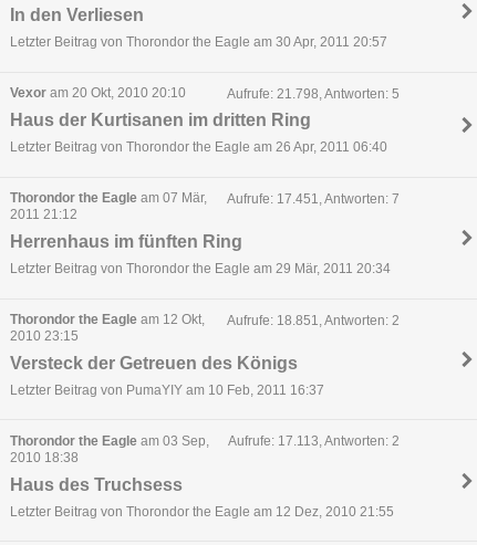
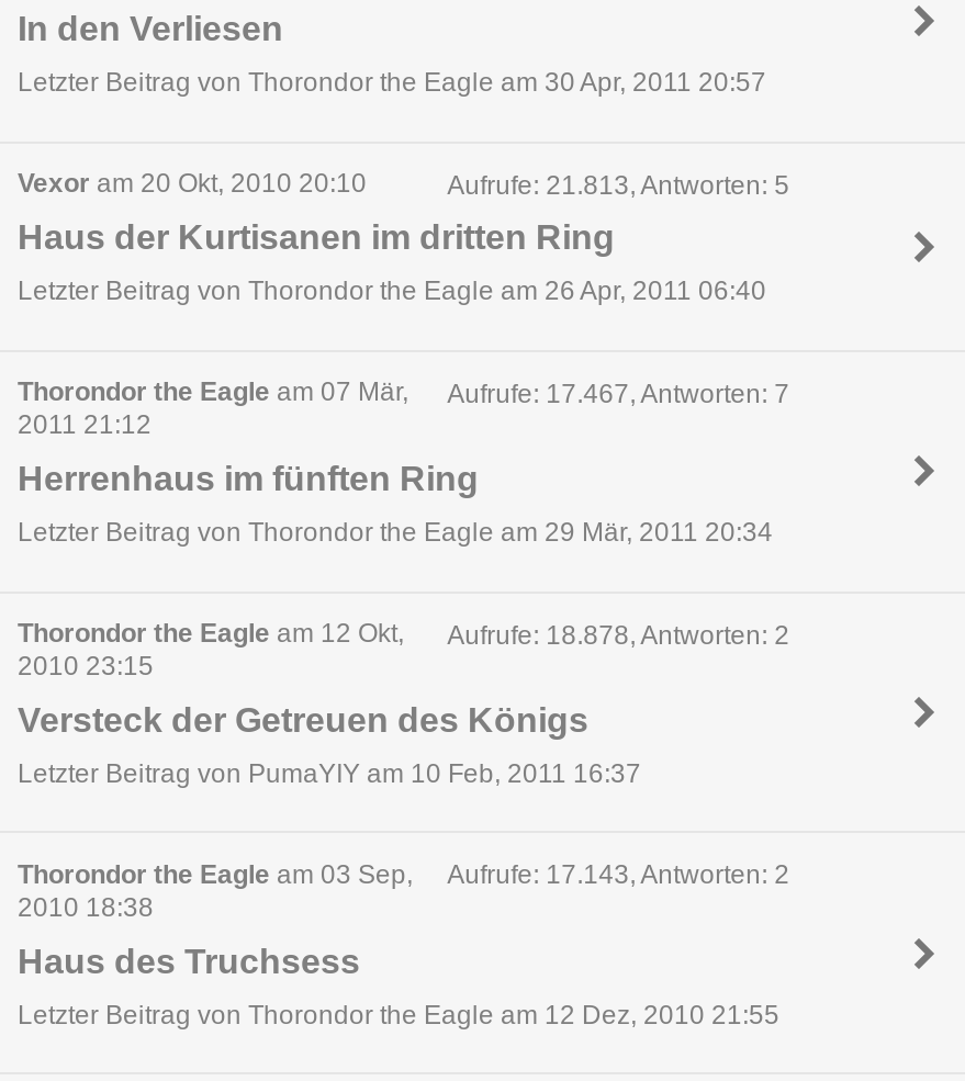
[226,86,399,101] Aufrufe: 21.798, Antworten: 5 -> [447,169,790,200] Aufrufe: 21.813, Antworten: 5
[226,191,399,206] Aufrufe: 17.451, Antworten: 7 -> [447,378,790,408] Aufrufe: 17.467, Antworten: 7
[226,312,399,328] Aufrufe: 18.851, Antworten: 2 -> [447,619,790,650] Aufrufe: 18.878, Antworten: 2
[228,434,399,449] Aufrufe: 17.113, Antworten: 2 -> [447,860,790,891] Aufrufe: 17.143, Antworten: 2

